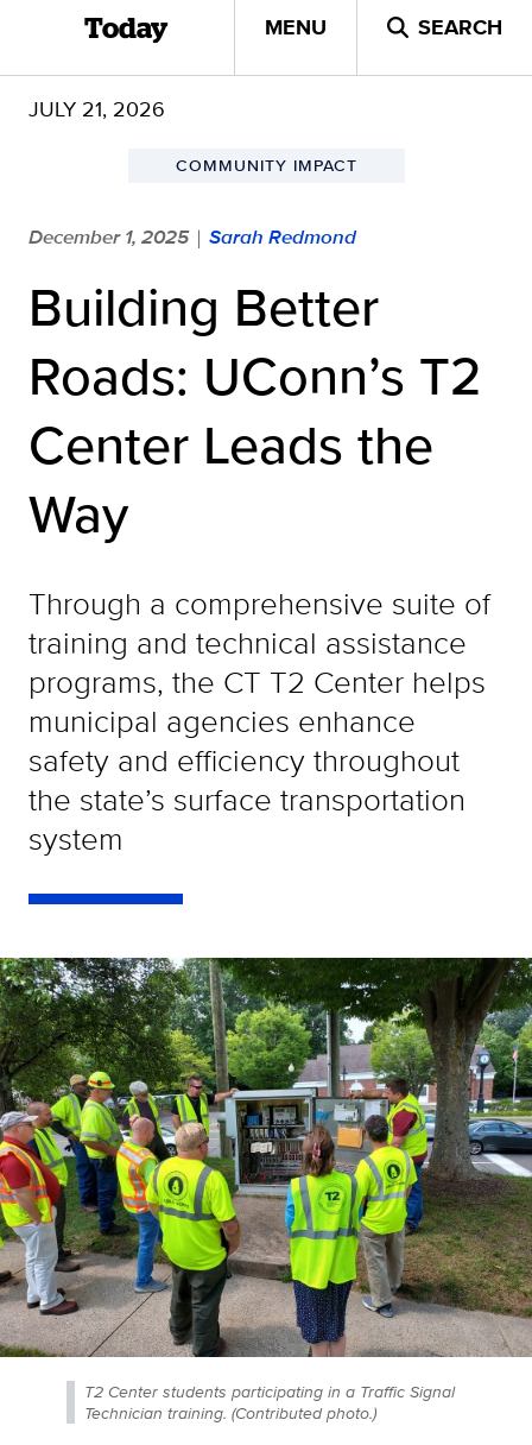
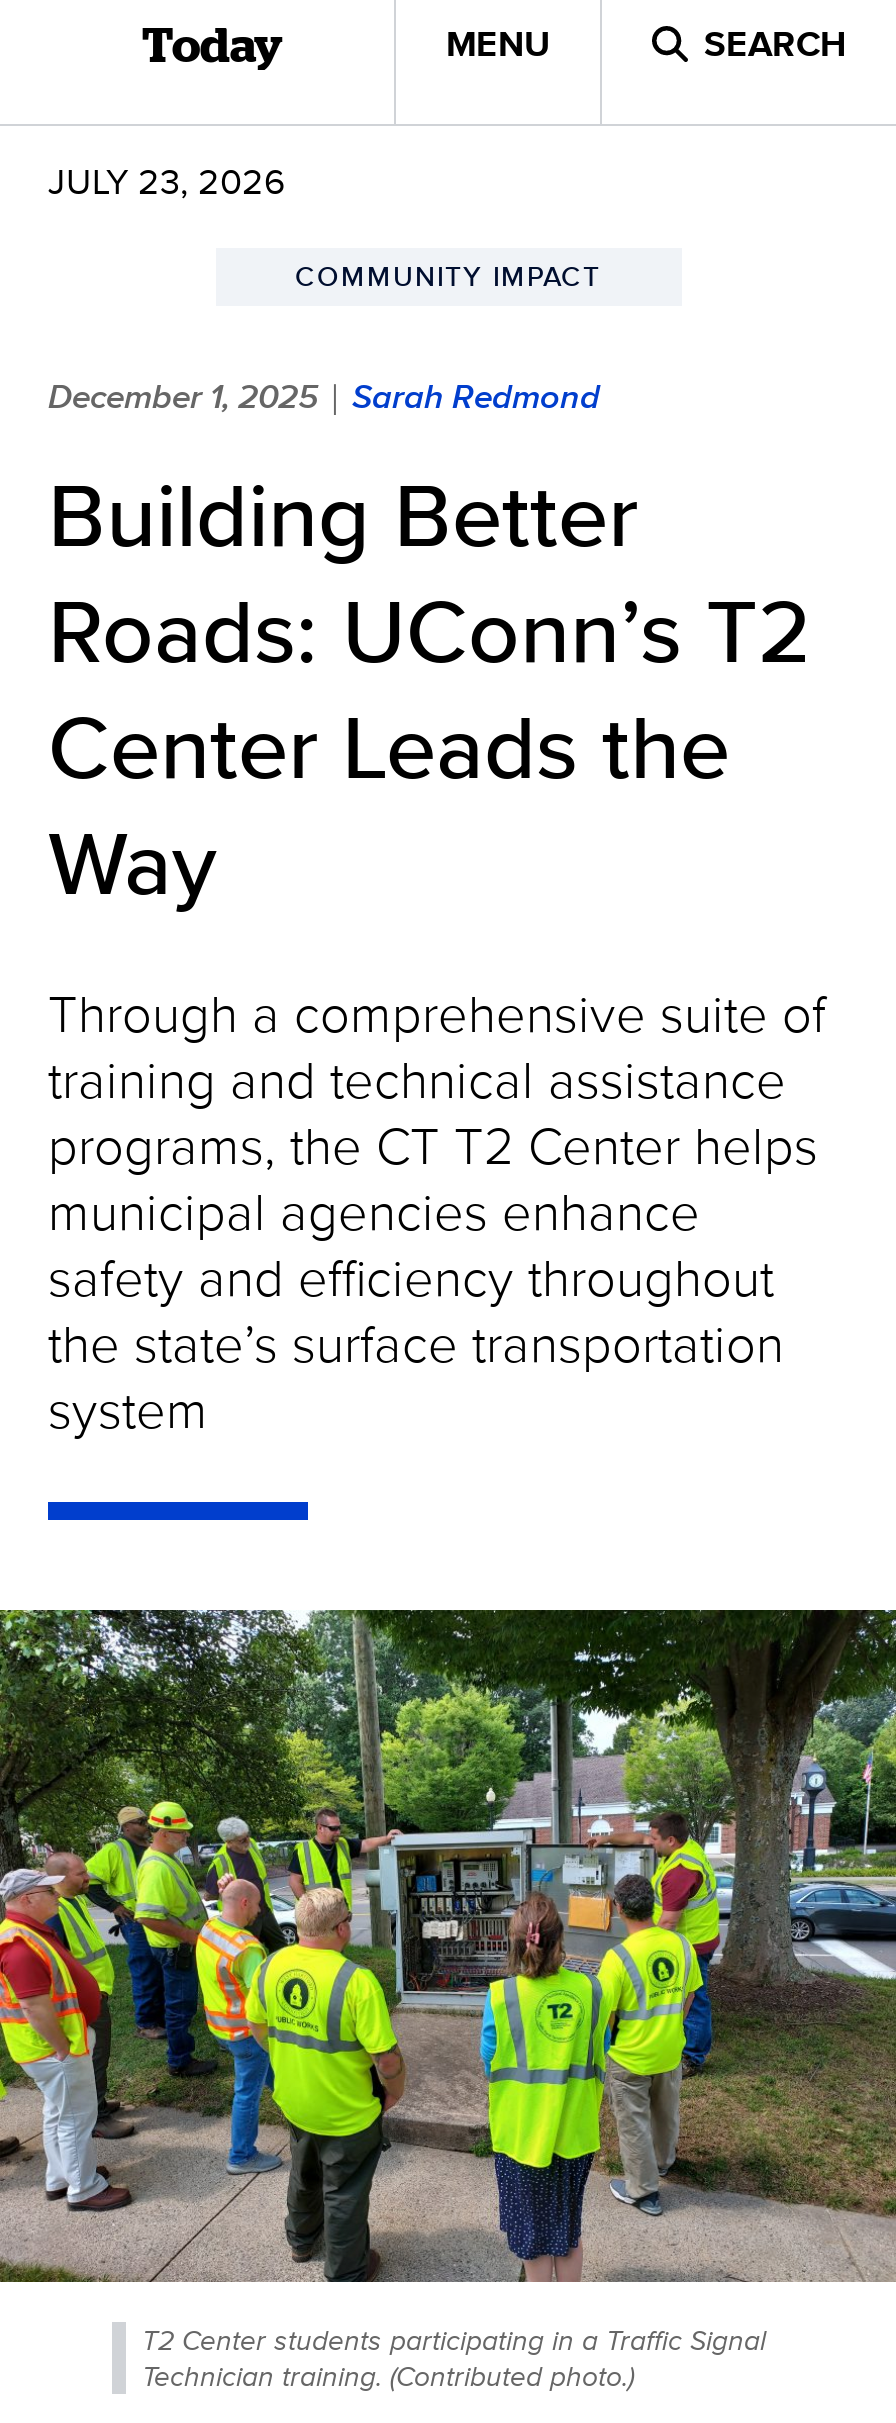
[28,94,165,124] JULY 21, 2026 -> [48,156,286,206] JULY 23, 2026

